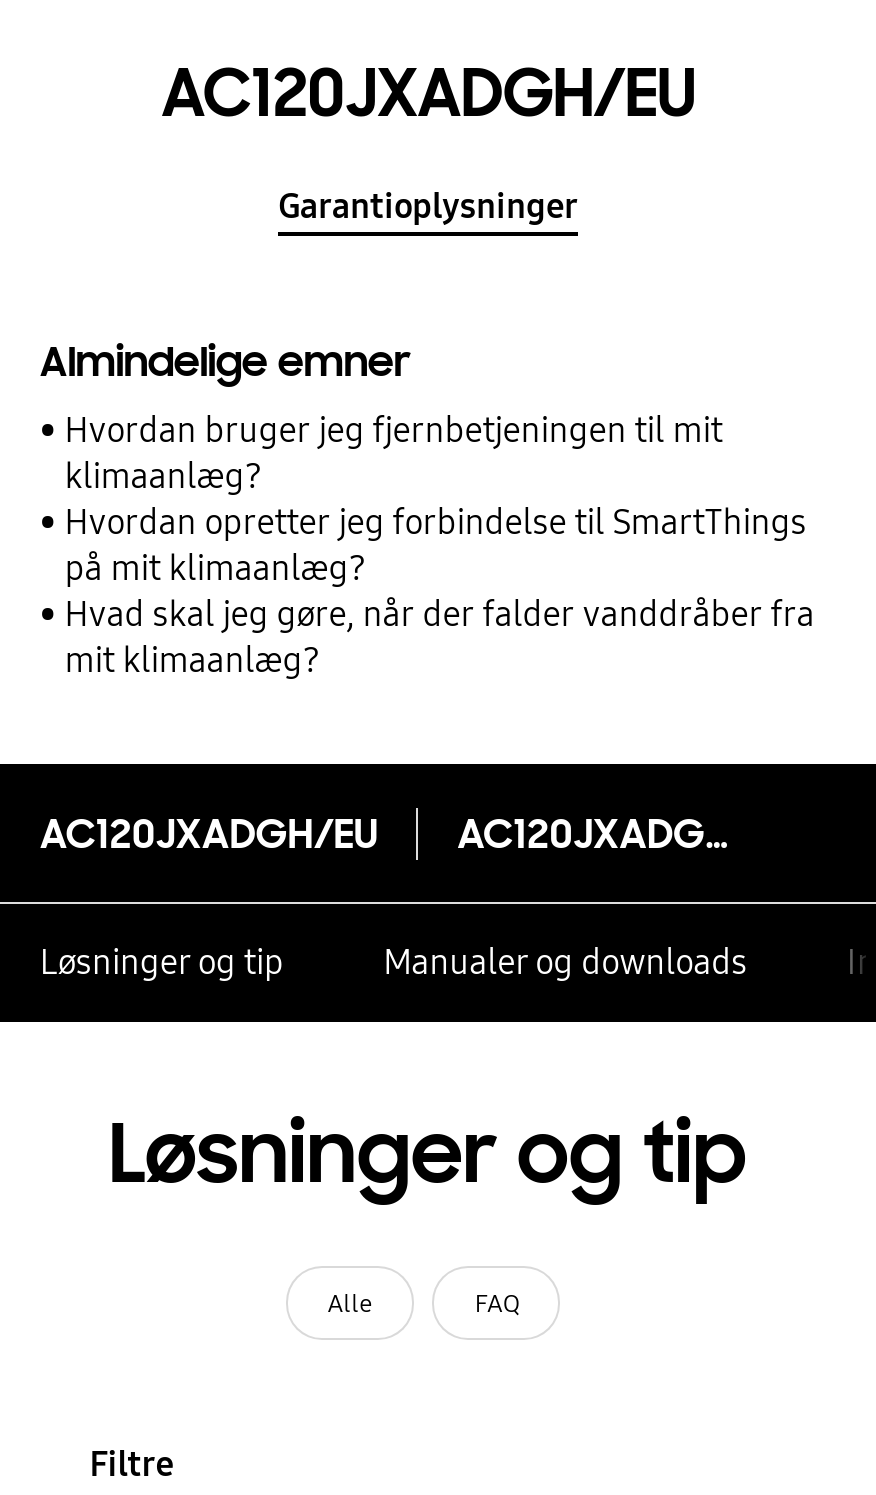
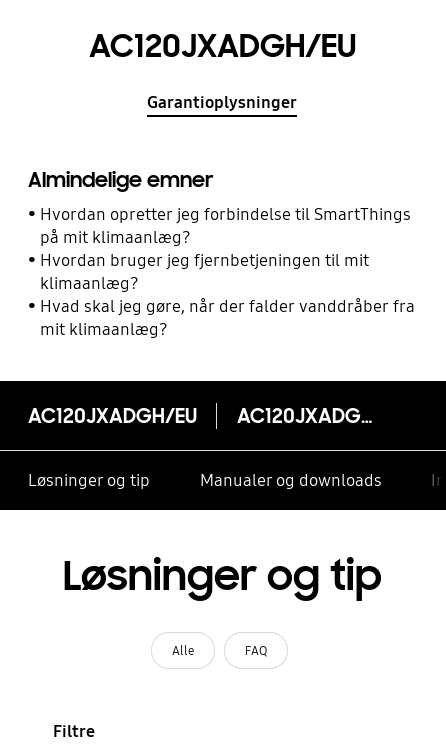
moved [65,410,723,498] -> [40,250,369,294]: Hvordan bruger jeg fjernbetjeningen til mit | klimaanlæg?
moved [65,502,807,590] -> [40,204,411,248]: Hvordan opretter jeg forbindelse til SmartThings | på mit klimaanlæg?

